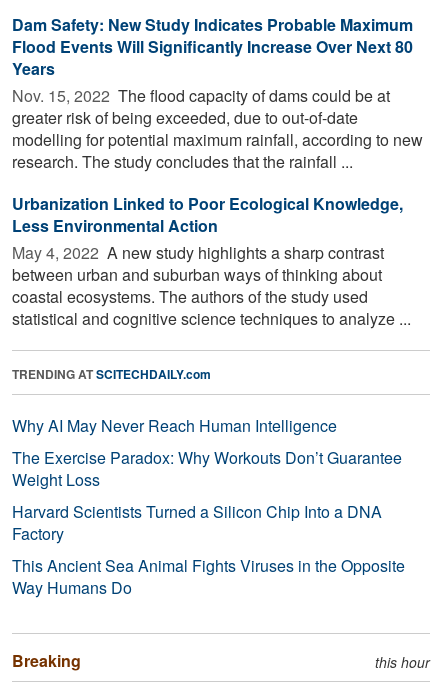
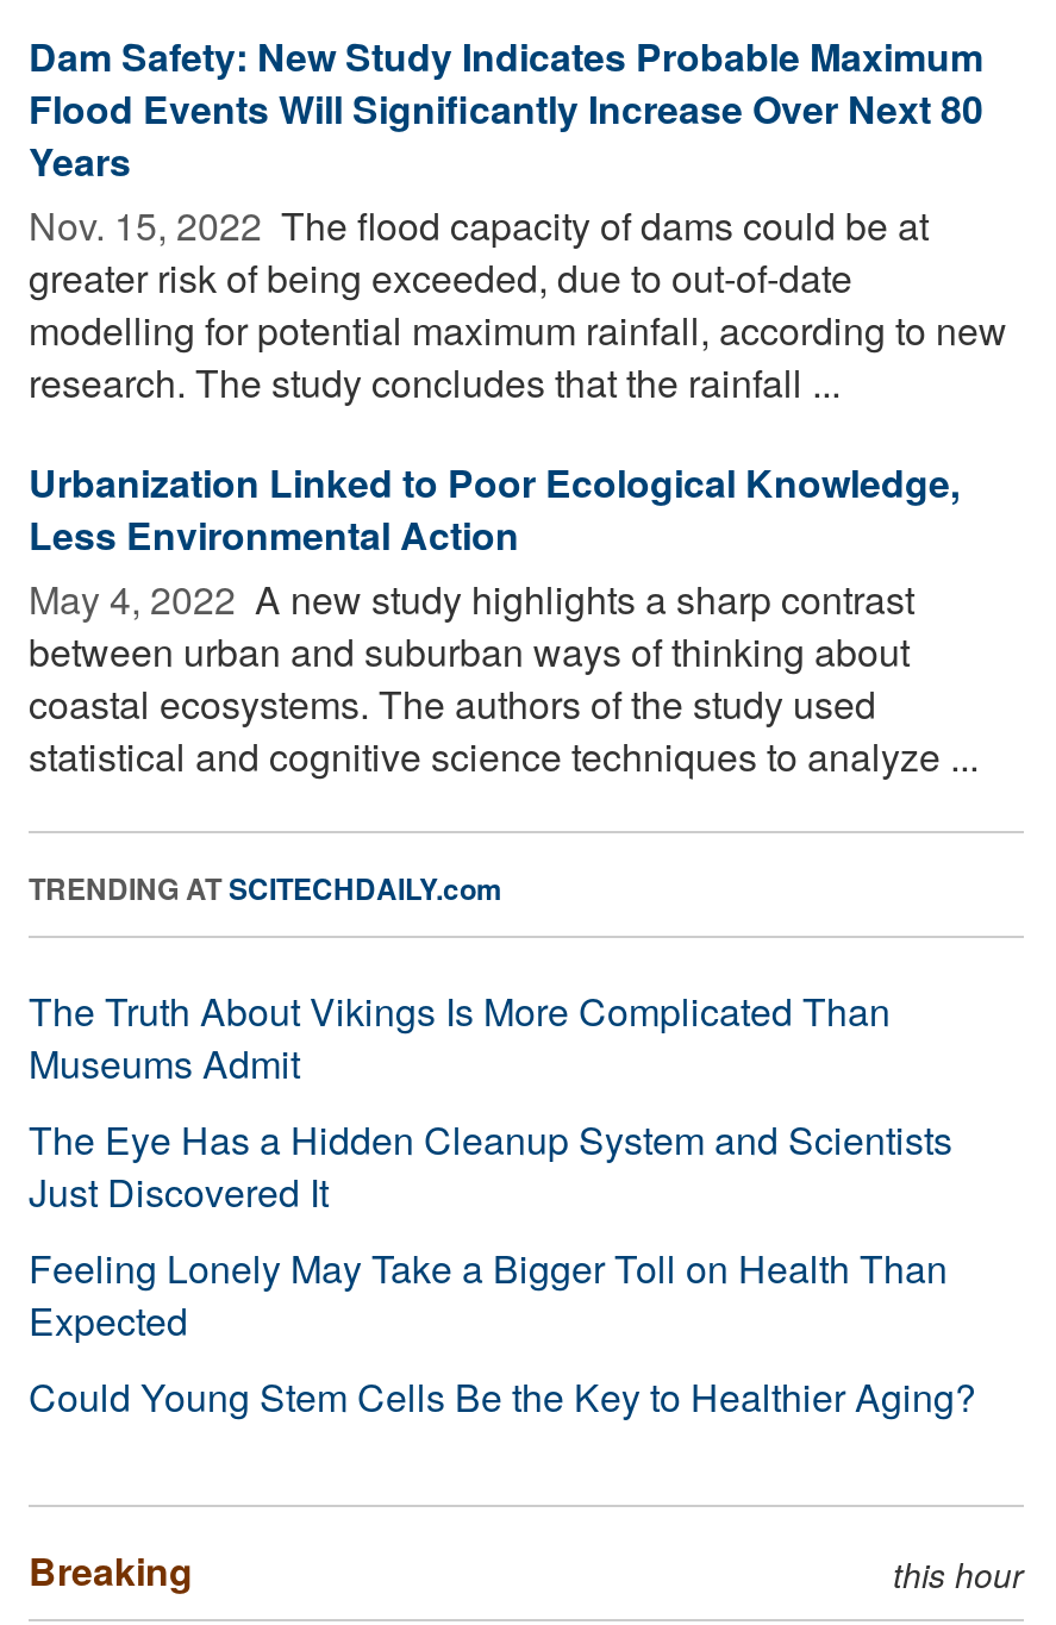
[12,414,405,599] Why AI May Never Reach Human Intelligence | The Exercise Paradox: Why Workouts Don’t Guarantee | Weight Loss | Harvard Scientists Turned a Silicon Chip Into a DNA | Factory | This Ancient Sea Animal Fights Viruses in the Opposite | Way Humans Do -> [29,983,976,1423] The Truth About Vikings Is More Complicated Than | Museums Admit | The Eye Has a Hidden Cleanup System and Scientists | Just Discovered It | Feeling Lonely May Take a Bigger Toll on Health Than | Expected | Could Young Stem Cells Be the Key to Healthier Aging?

